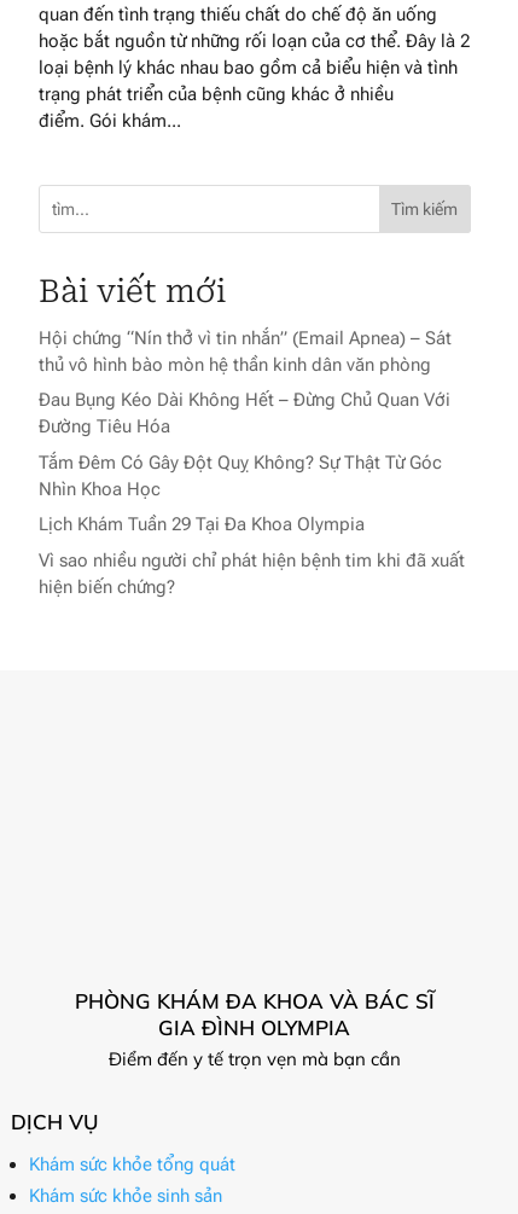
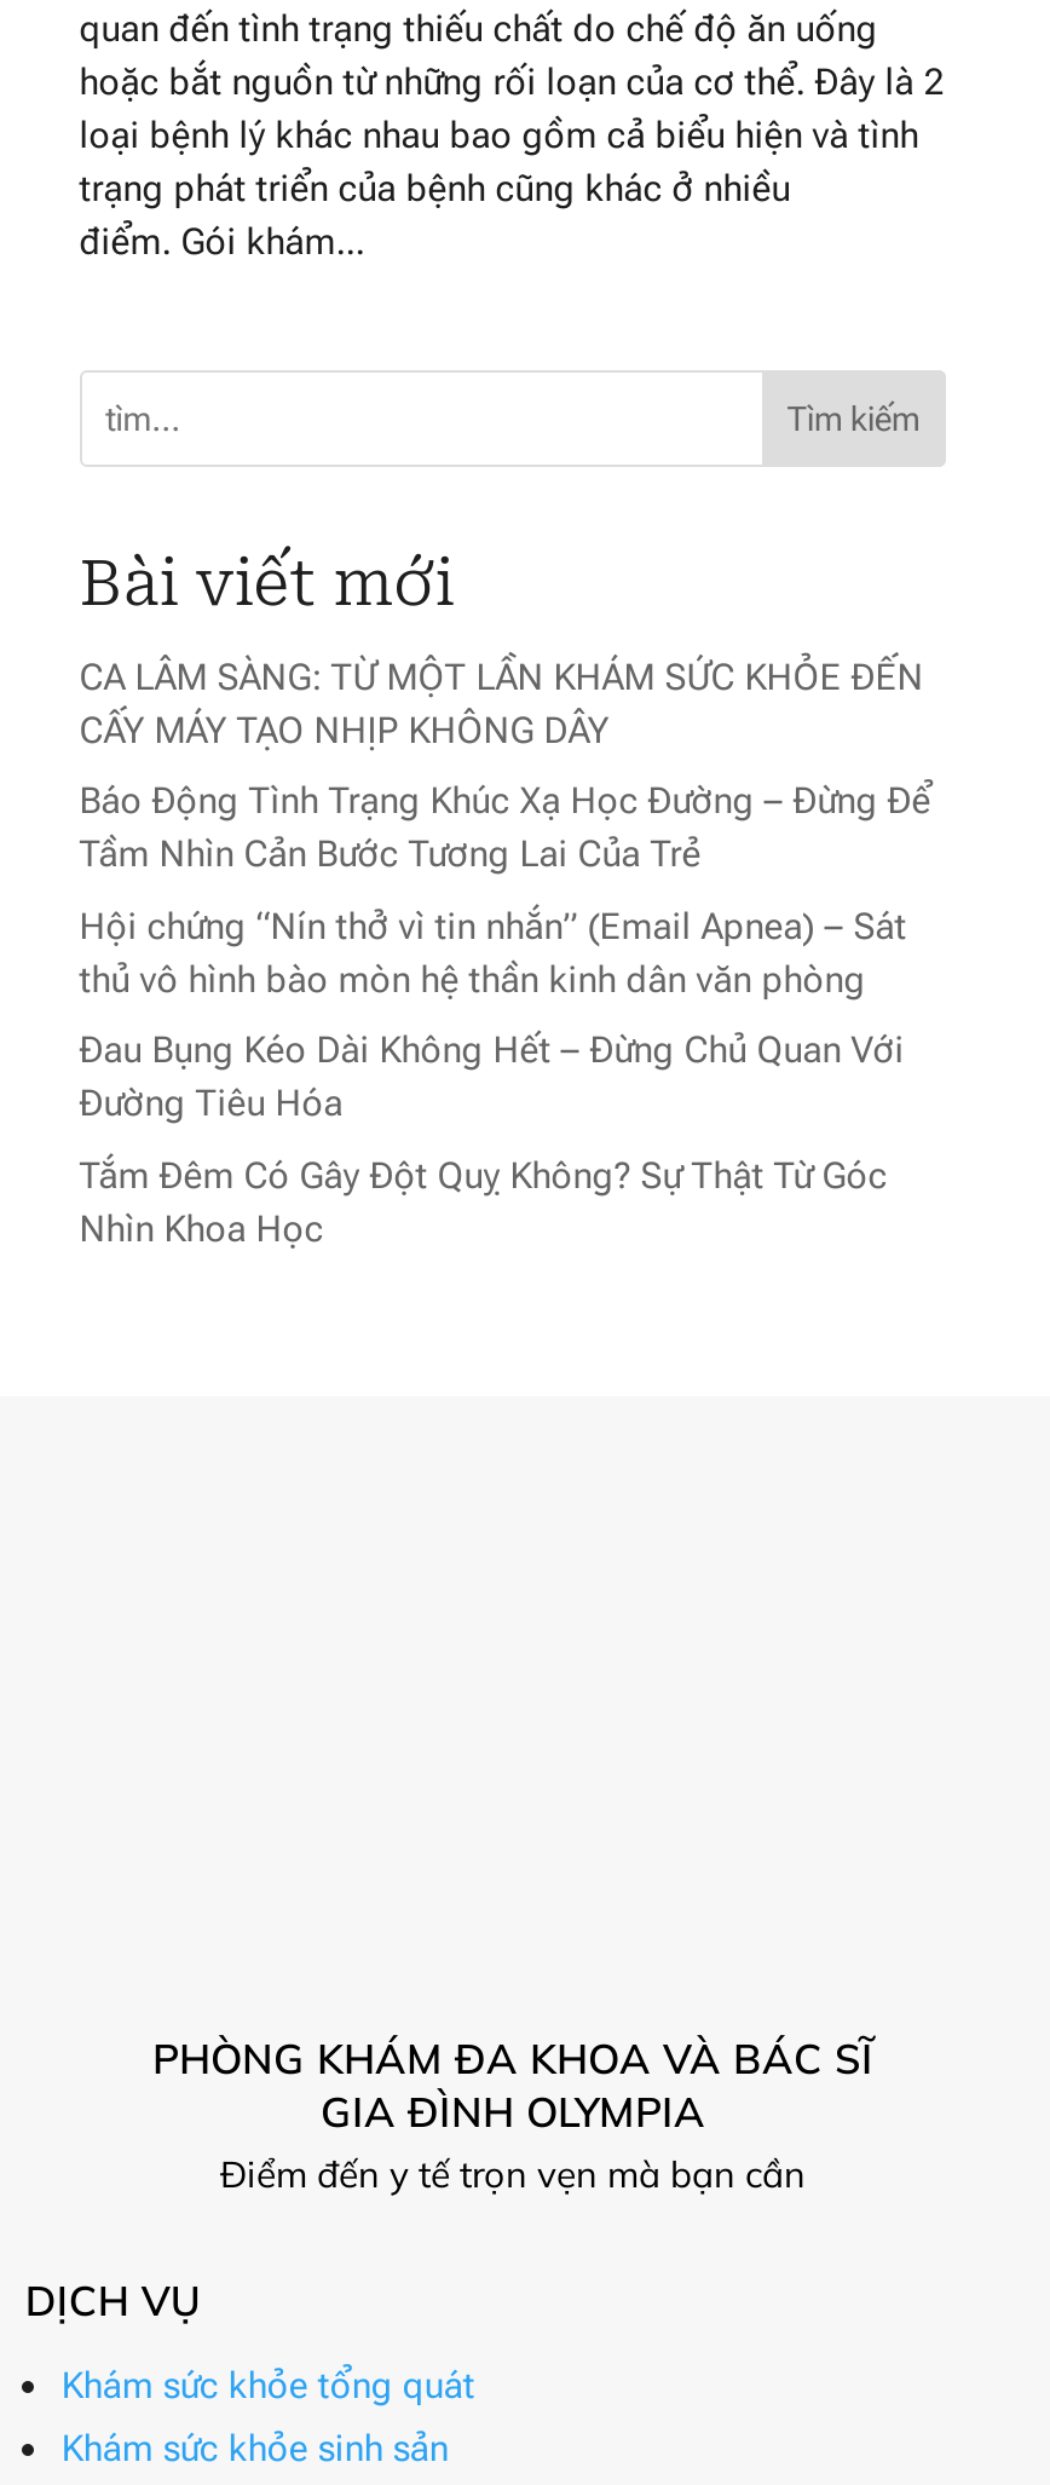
none -> [79,655,931,876] CA LÂM SÀNG: TỪ MỘT LẦN KHÁM SỨC KHỎE ĐẾN | CẤY MÁY TẠO NHỊP KHÔNG DÂY | Báo Động Tình Trạng Khúc Xạ Học Đường – Đừng Để | Tầm Nhìn Cản Bước Tương Lai Của Trẻ
moved [38,327,451,500] -> [79,904,907,1250]: Hội chứng “Nín thở vì tin nhắn” (Email Apnea) – Sát | thủ vô hình bào mòn hệ thần kinh dân văn phòng | Đau Bụng Kéo Dài Không Hết – Đừng Chủ Quan Với | Đường Tiêu Hóa | Tắm Đêm Có Gây Đột Quỵ Không? Sự Thật Từ Góc | Nhìn Khoa Học
[38,514,465,597] Lịch Khám Tuần 29 Tại Đa Khoa Olympia | Vì sao nhiều người chỉ phát hiện bệnh tim khi đã xuất | hiện biến chứng? -> none

